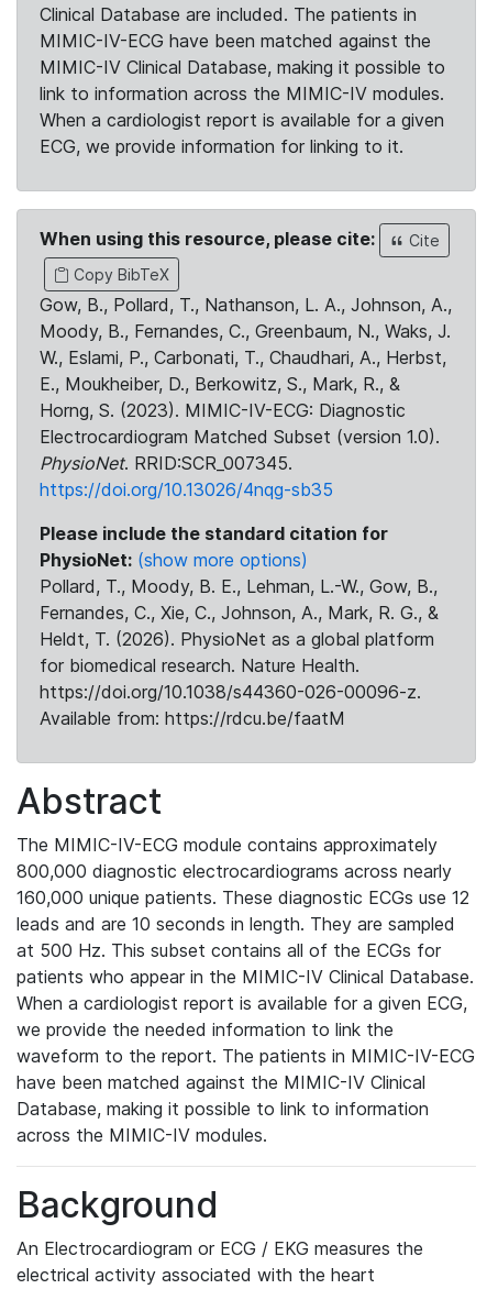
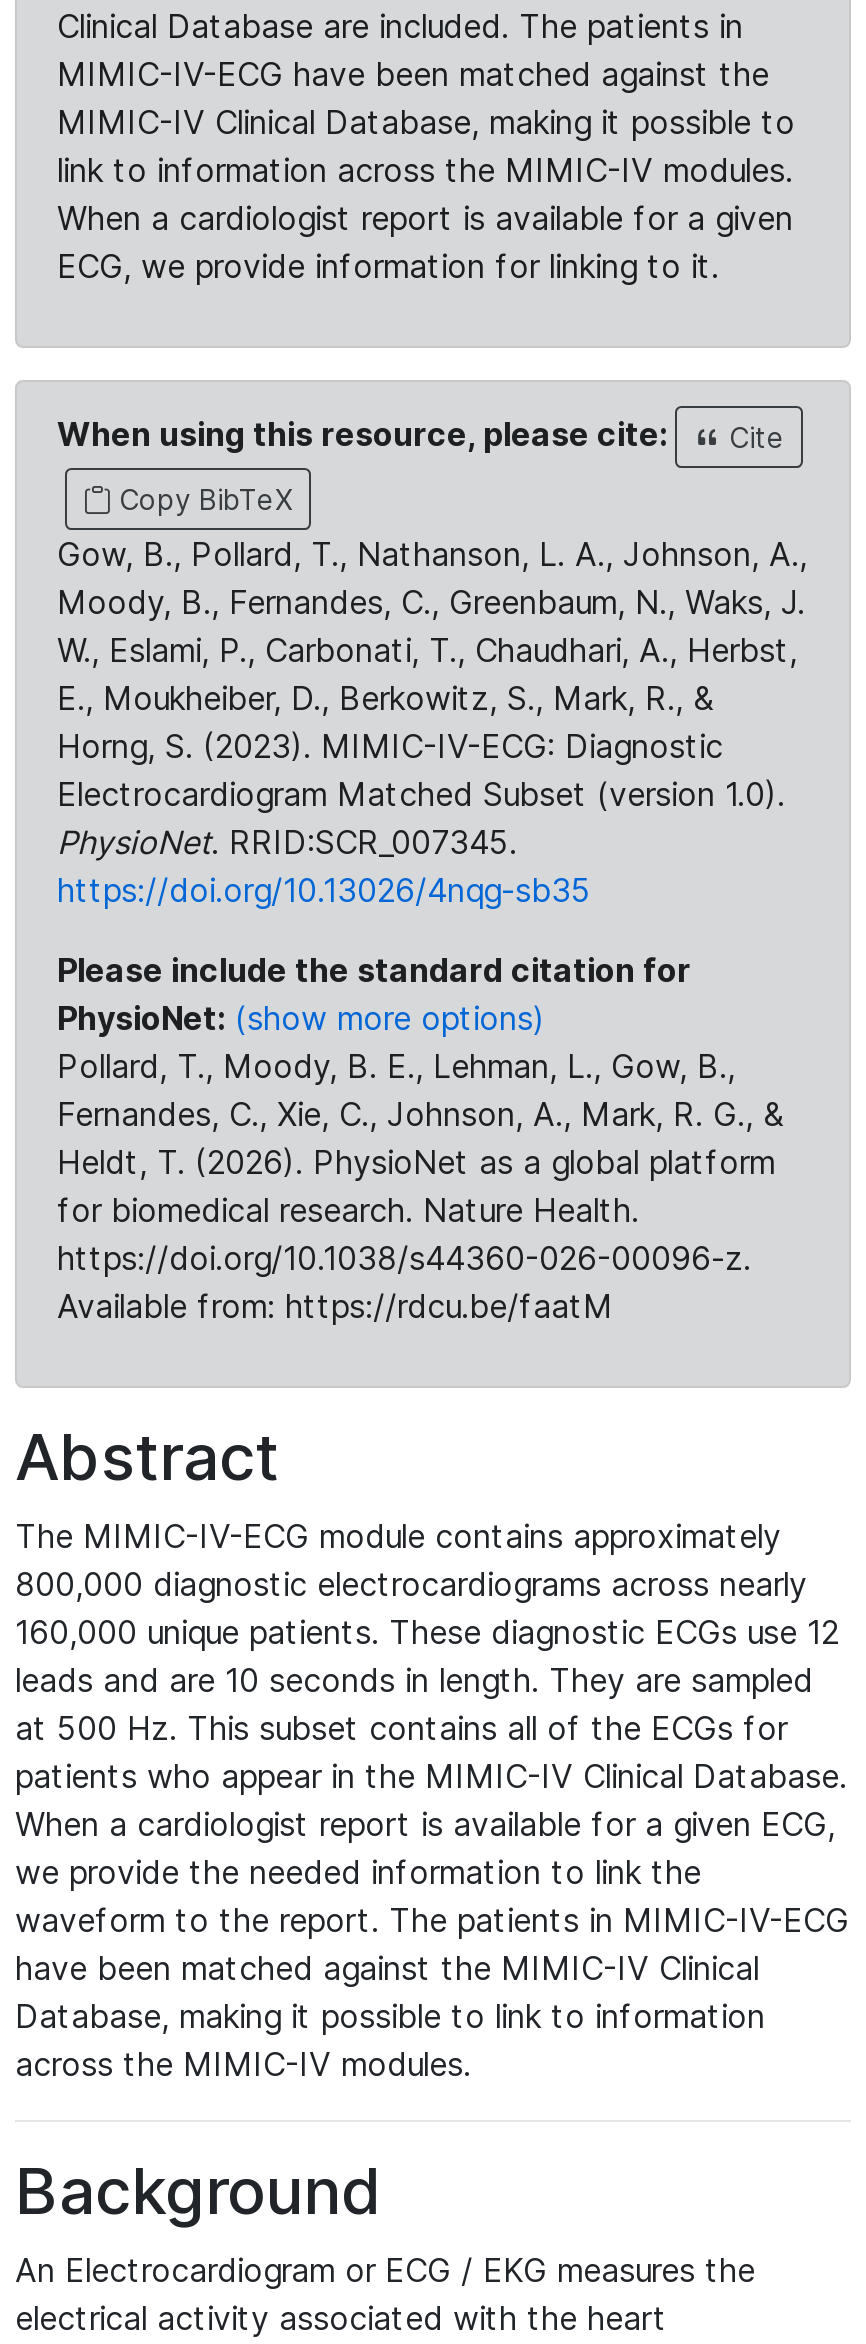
[40,575,438,597] Pollard, T., Moody, B. E., Lehman, L.-W., Gow, B., -> [57,1046,735,1086] Pollard, T., Moody, B. E., Lehman, L., Gow, B.,

